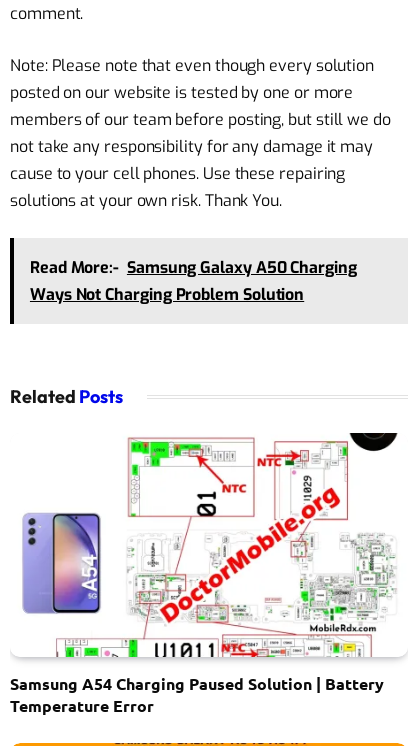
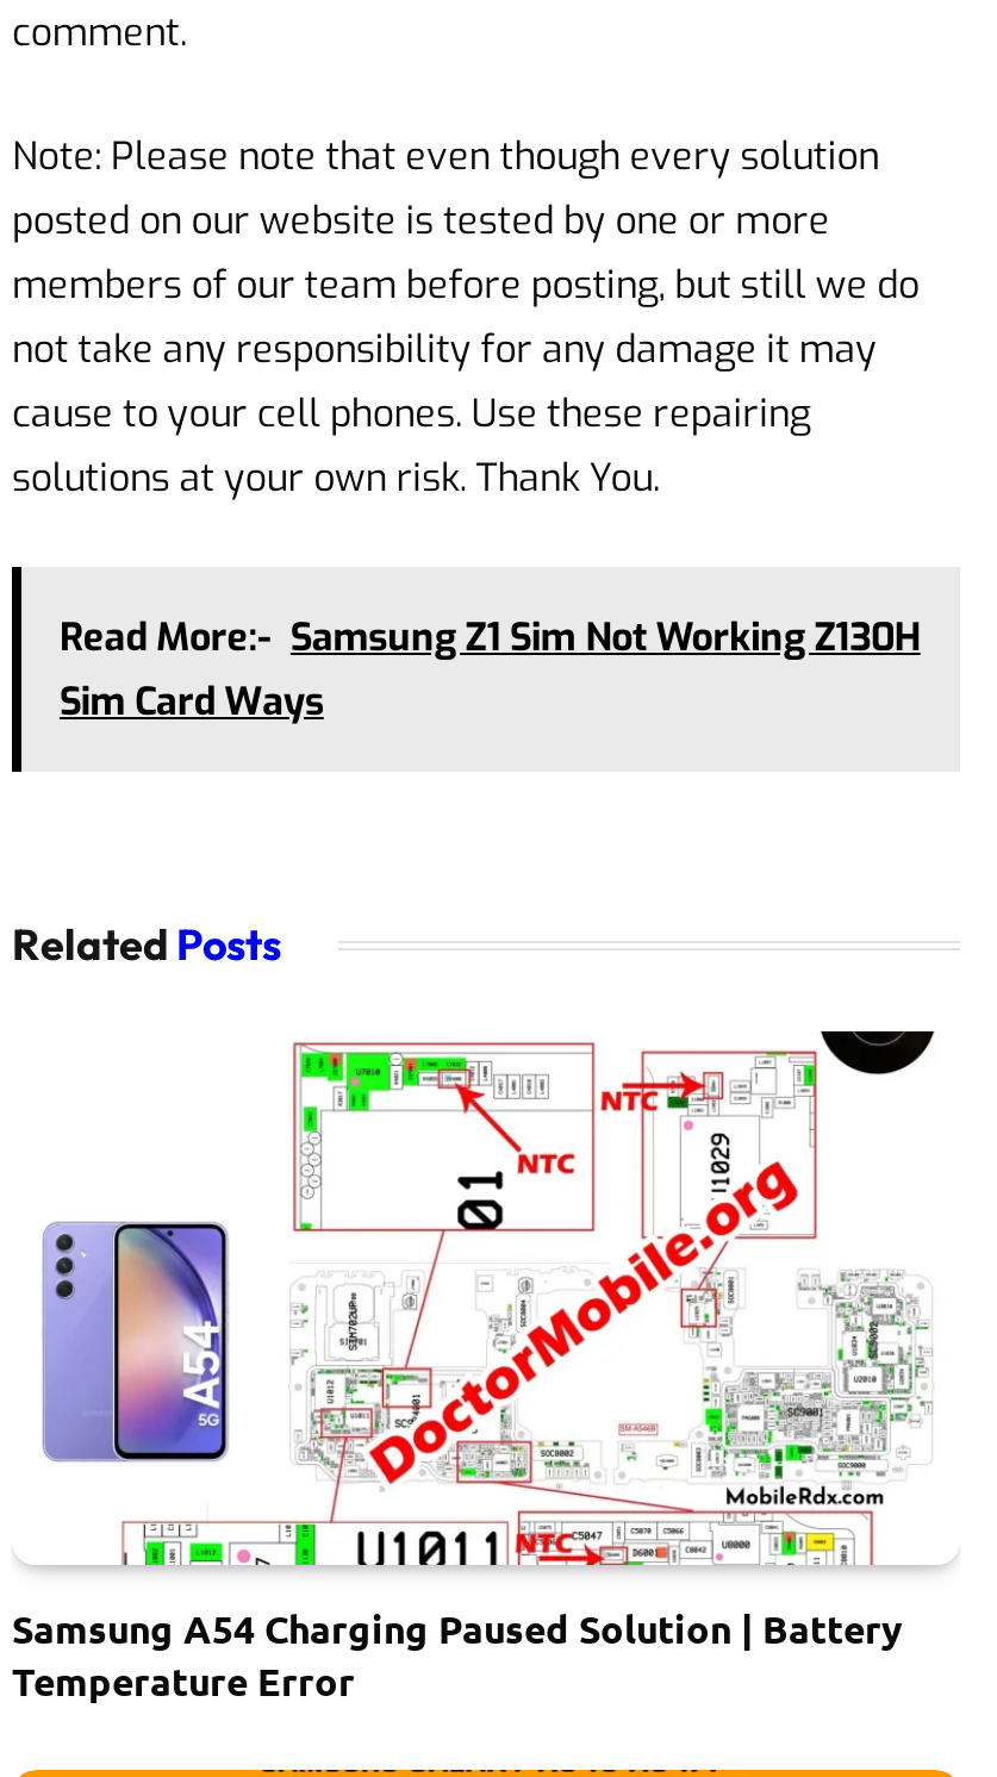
[30,257,357,305] Read More:- Samsung Galaxy A50 Charging | Ways Not Charging Problem Solution -> [59,613,921,727] Read More:- Samsung Z1 Sim Not Working Z130H | Sim Card Ways

